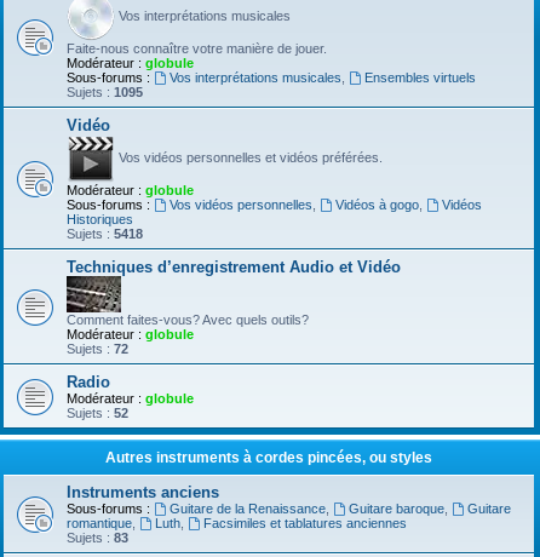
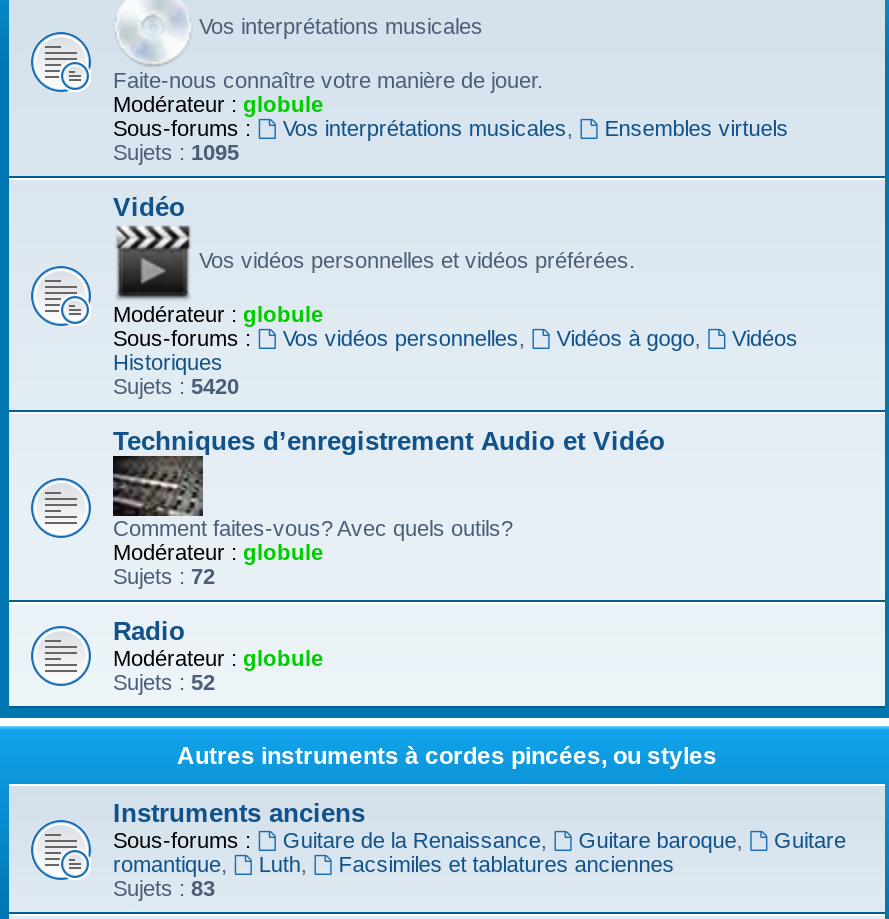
[67,226,143,241] Sujets : 5418 -> [113,374,239,398] Sujets : 5420

